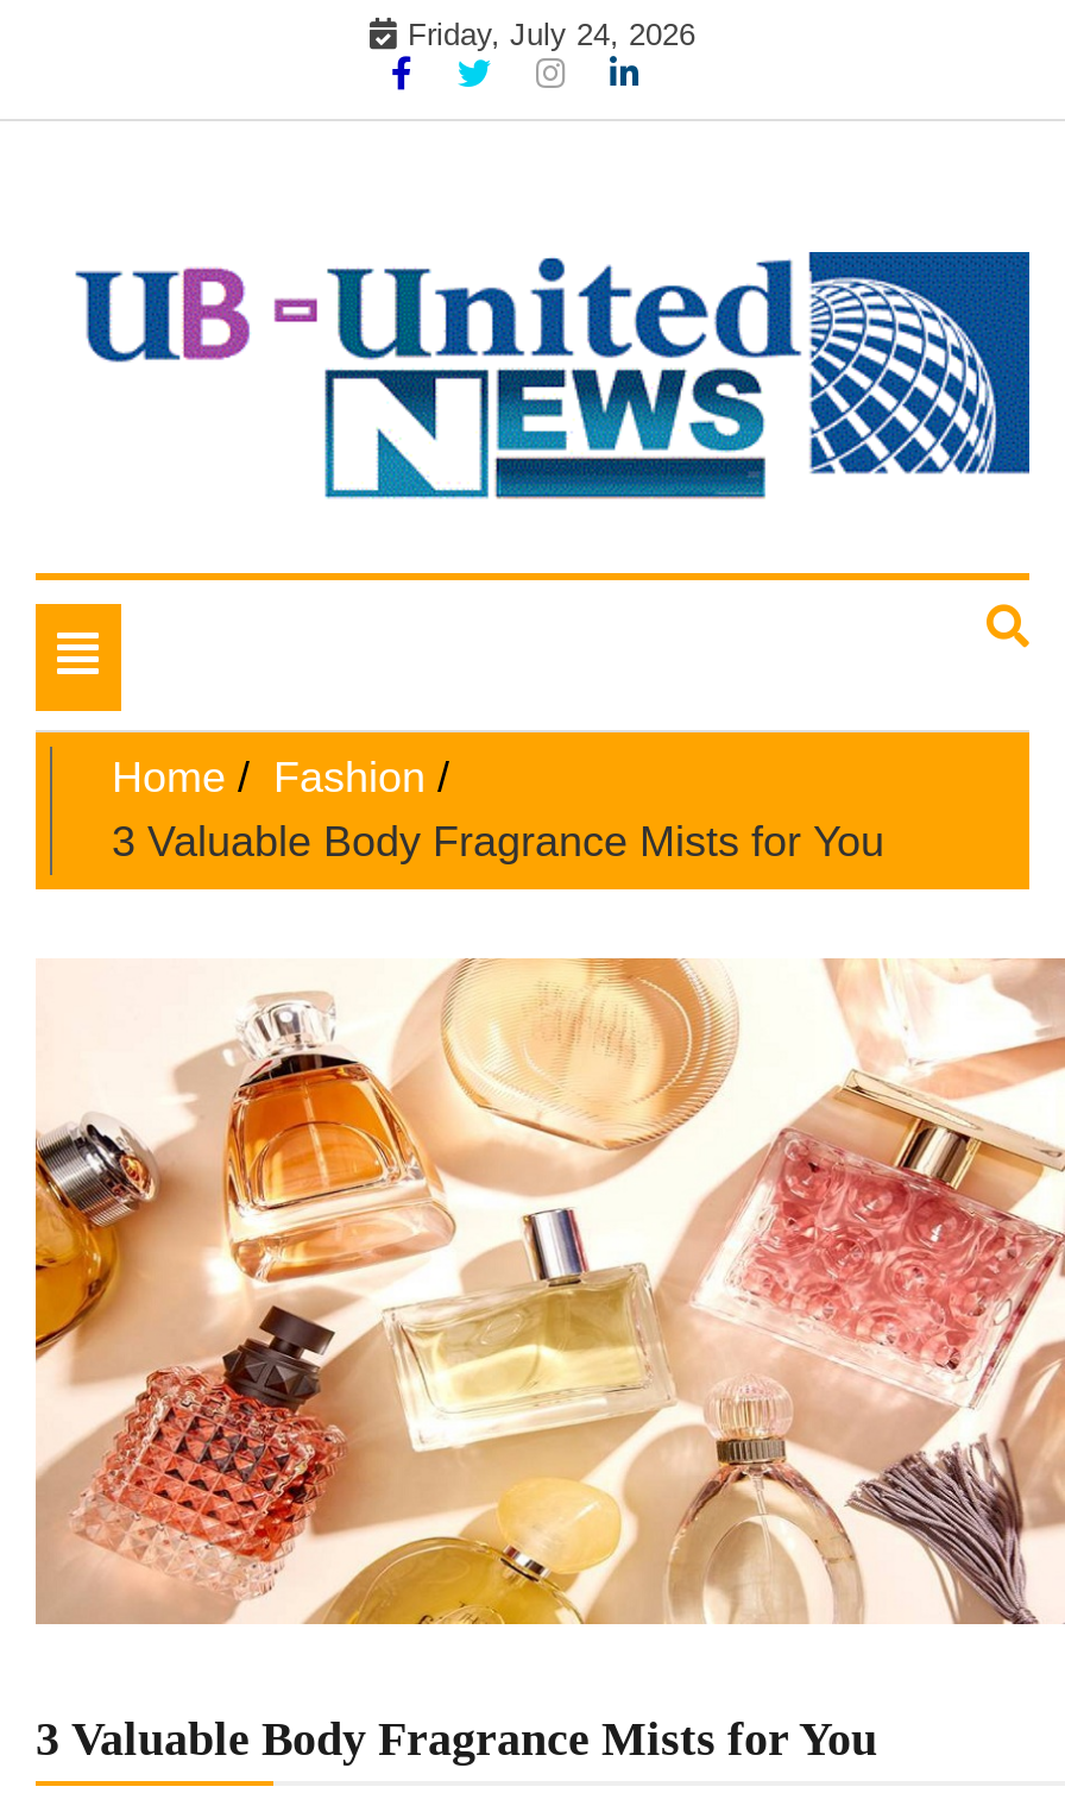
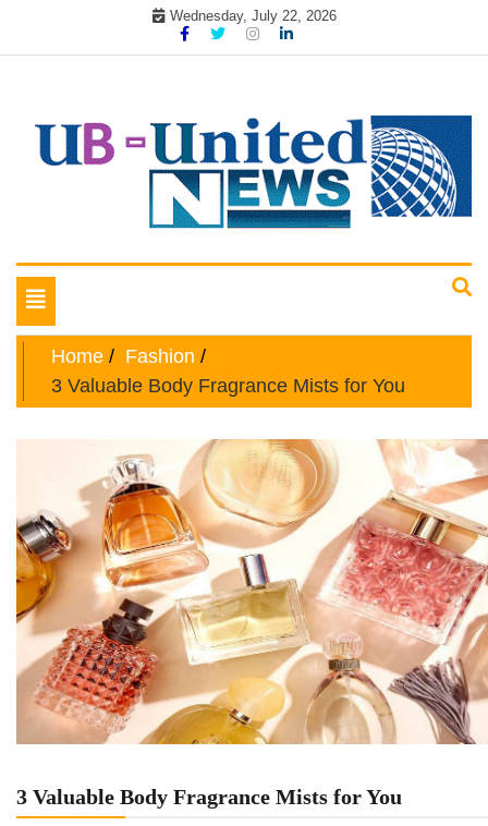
[408,17,695,52] Friday, July 24, 2026 -> [169,8,336,24] Wednesday, July 22, 2026

